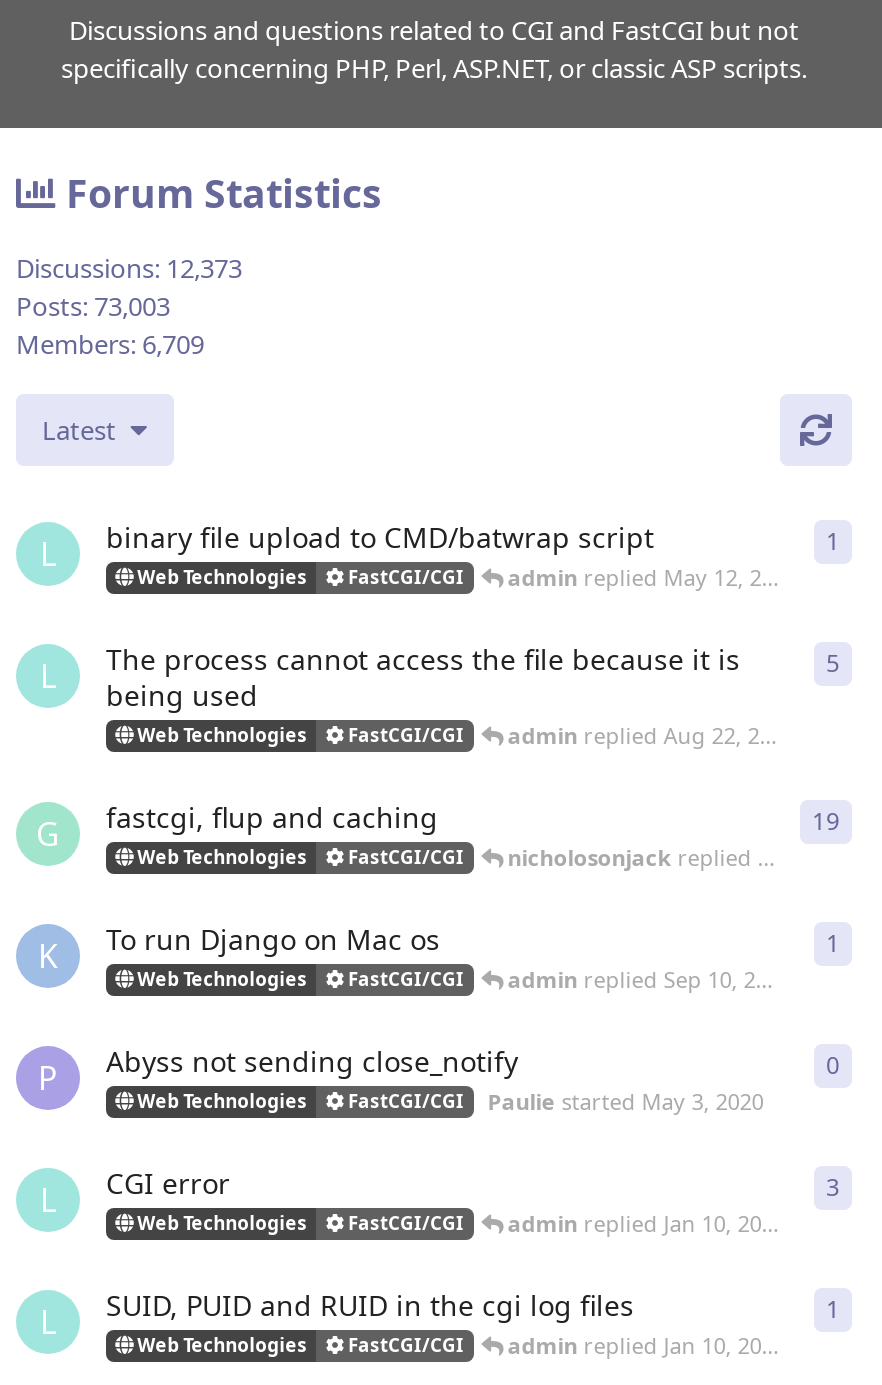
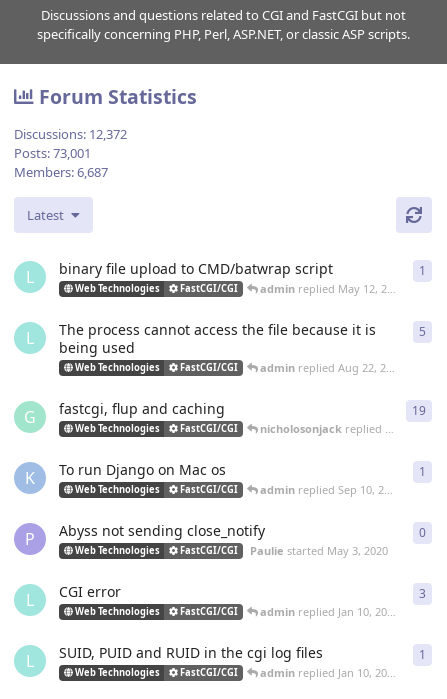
[16,250,242,286] Discussions: 12,373 -> [14,125,127,143] Discussions: 12,372
[16,288,170,324] Posts: 73,003 -> [14,144,91,162] Posts: 73,001
[16,326,204,362] Members: 6,709 -> [14,163,108,181] Members: 6,687

